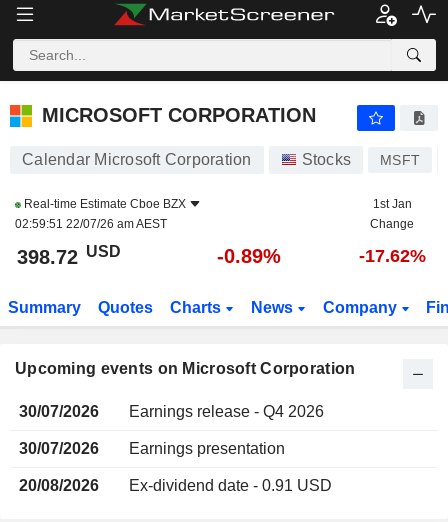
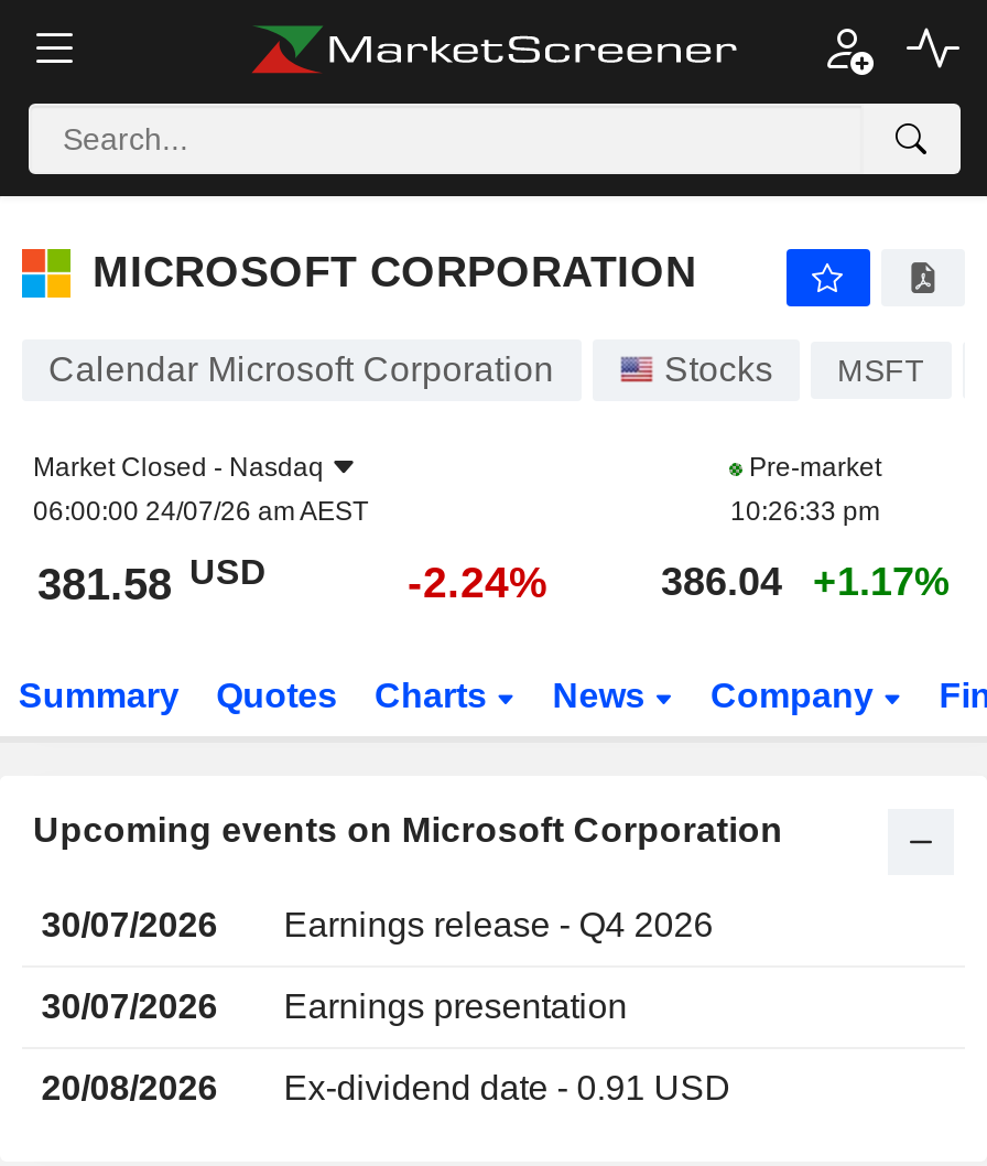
[15,197,186,231] Real-time Estimate Cboe BZX | 02:59:51 22/07/26 am AEST -> [33,452,368,527] Market Closed - Nasdaq | 06:00:00 24/07/26 am AEST
[370,197,414,231] 1st Jan | Change -> [730,452,881,527] Pre-market | 10:26:33 pm
[17,242,425,268] 398.72 USD | -0.89% | -17.62% -> [37,552,950,608] 381.58 USD | -2.24% | 386.04 | +1.17%

